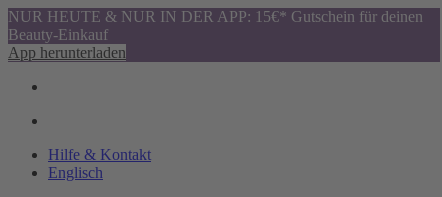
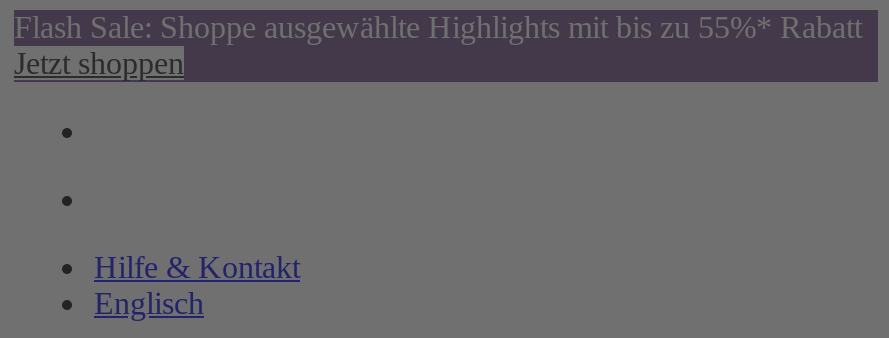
[8,8,423,61] NUR HEUTE & NUR IN DER APP: 15€* Gutschein für deinen | Beauty-Einkauf | App herunterladen -> [14,10,862,80] Flash Sale: Shoppe ausgewählte Highlights mit bis zu 55%* Rabatt | Jetzt shoppen

